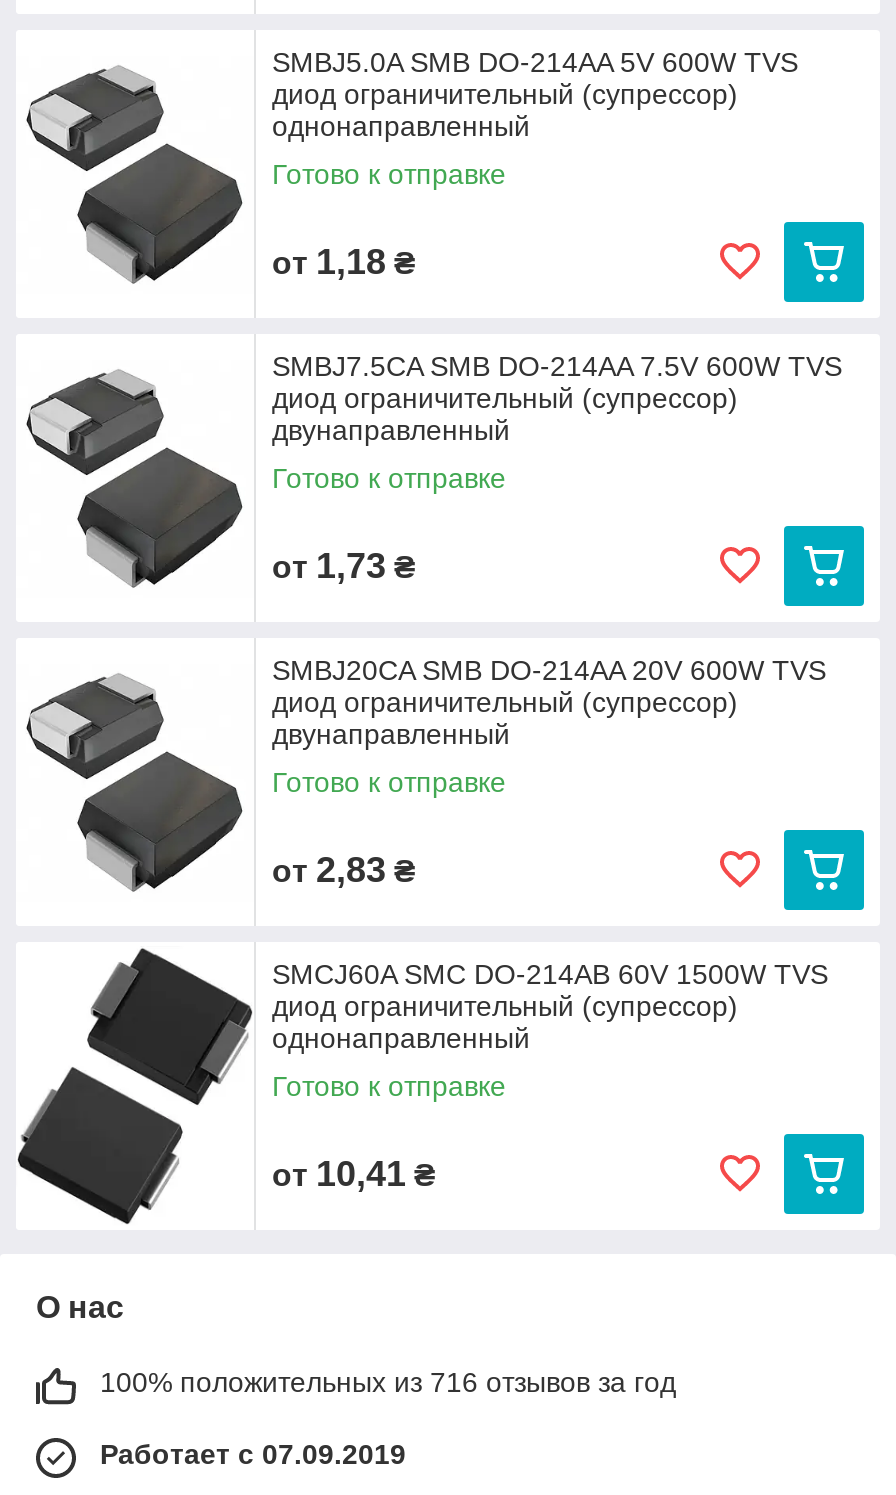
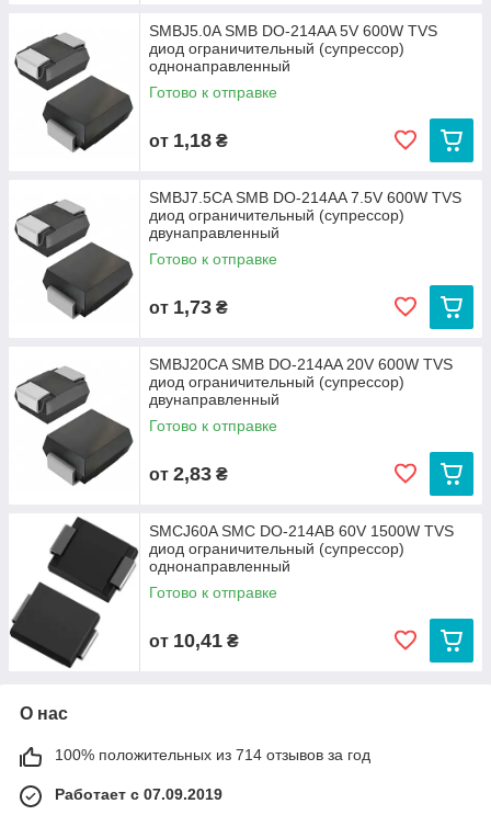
[100,1366,676,1398] 100% положительных из 716 отзывов за год -> [55,746,370,763] 100% положительных из 714 отзывов за год

